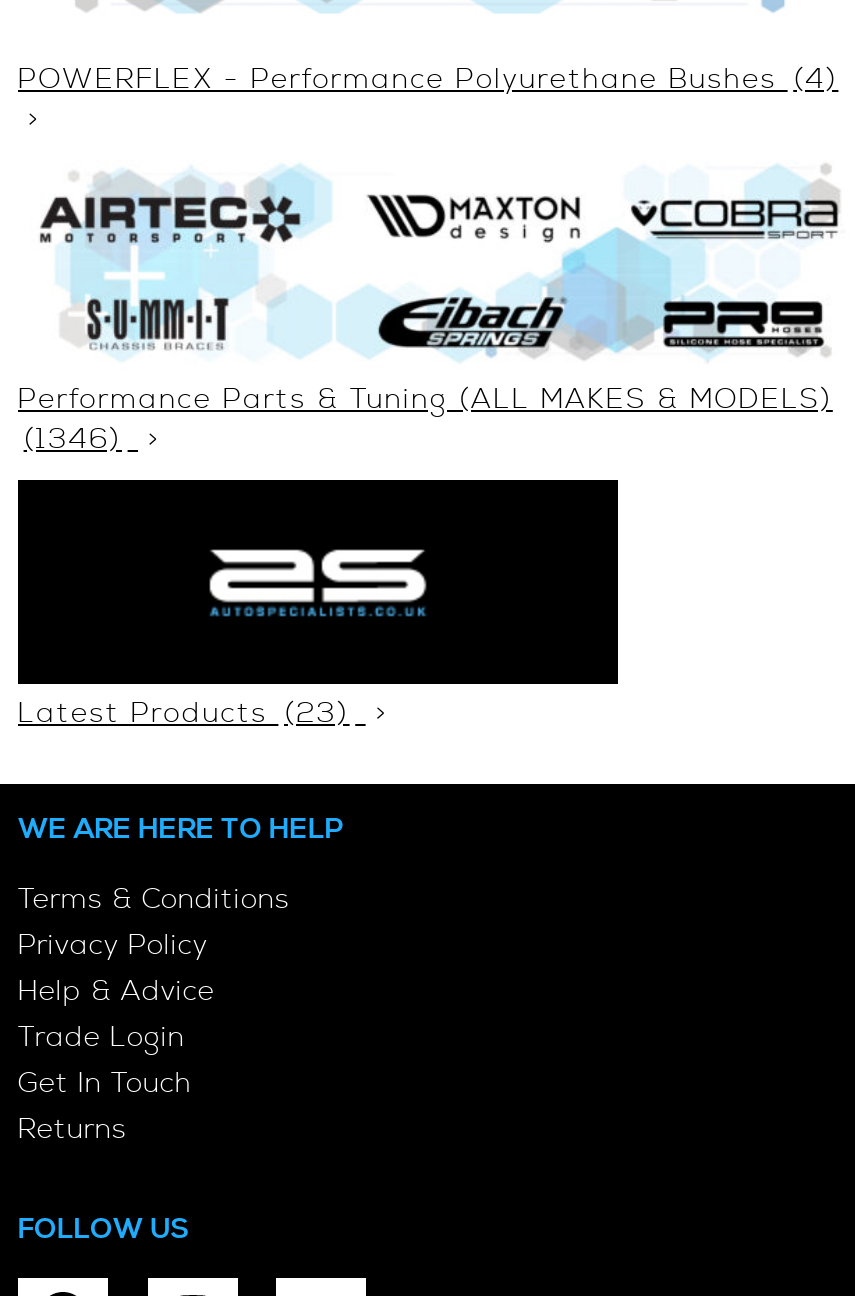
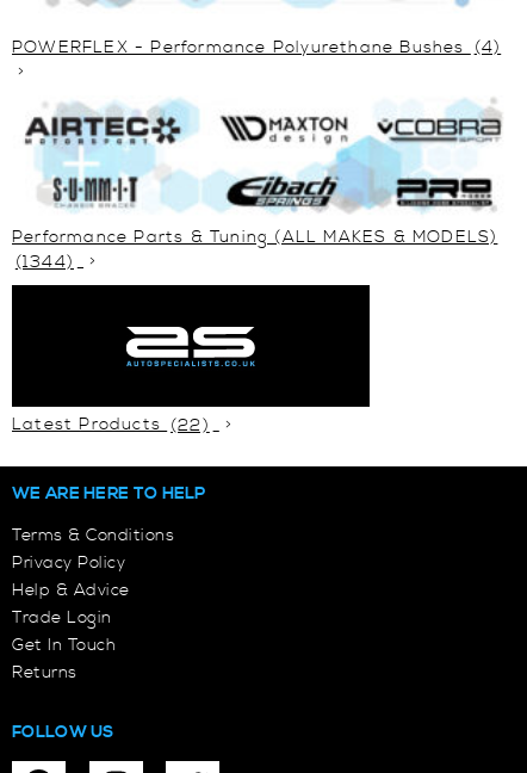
[24,421,122,457] (1346) -> [15,251,74,272] (1344)
[18,695,350,731] Latest Products (23) -> [12,414,210,436] Latest Products (22)

